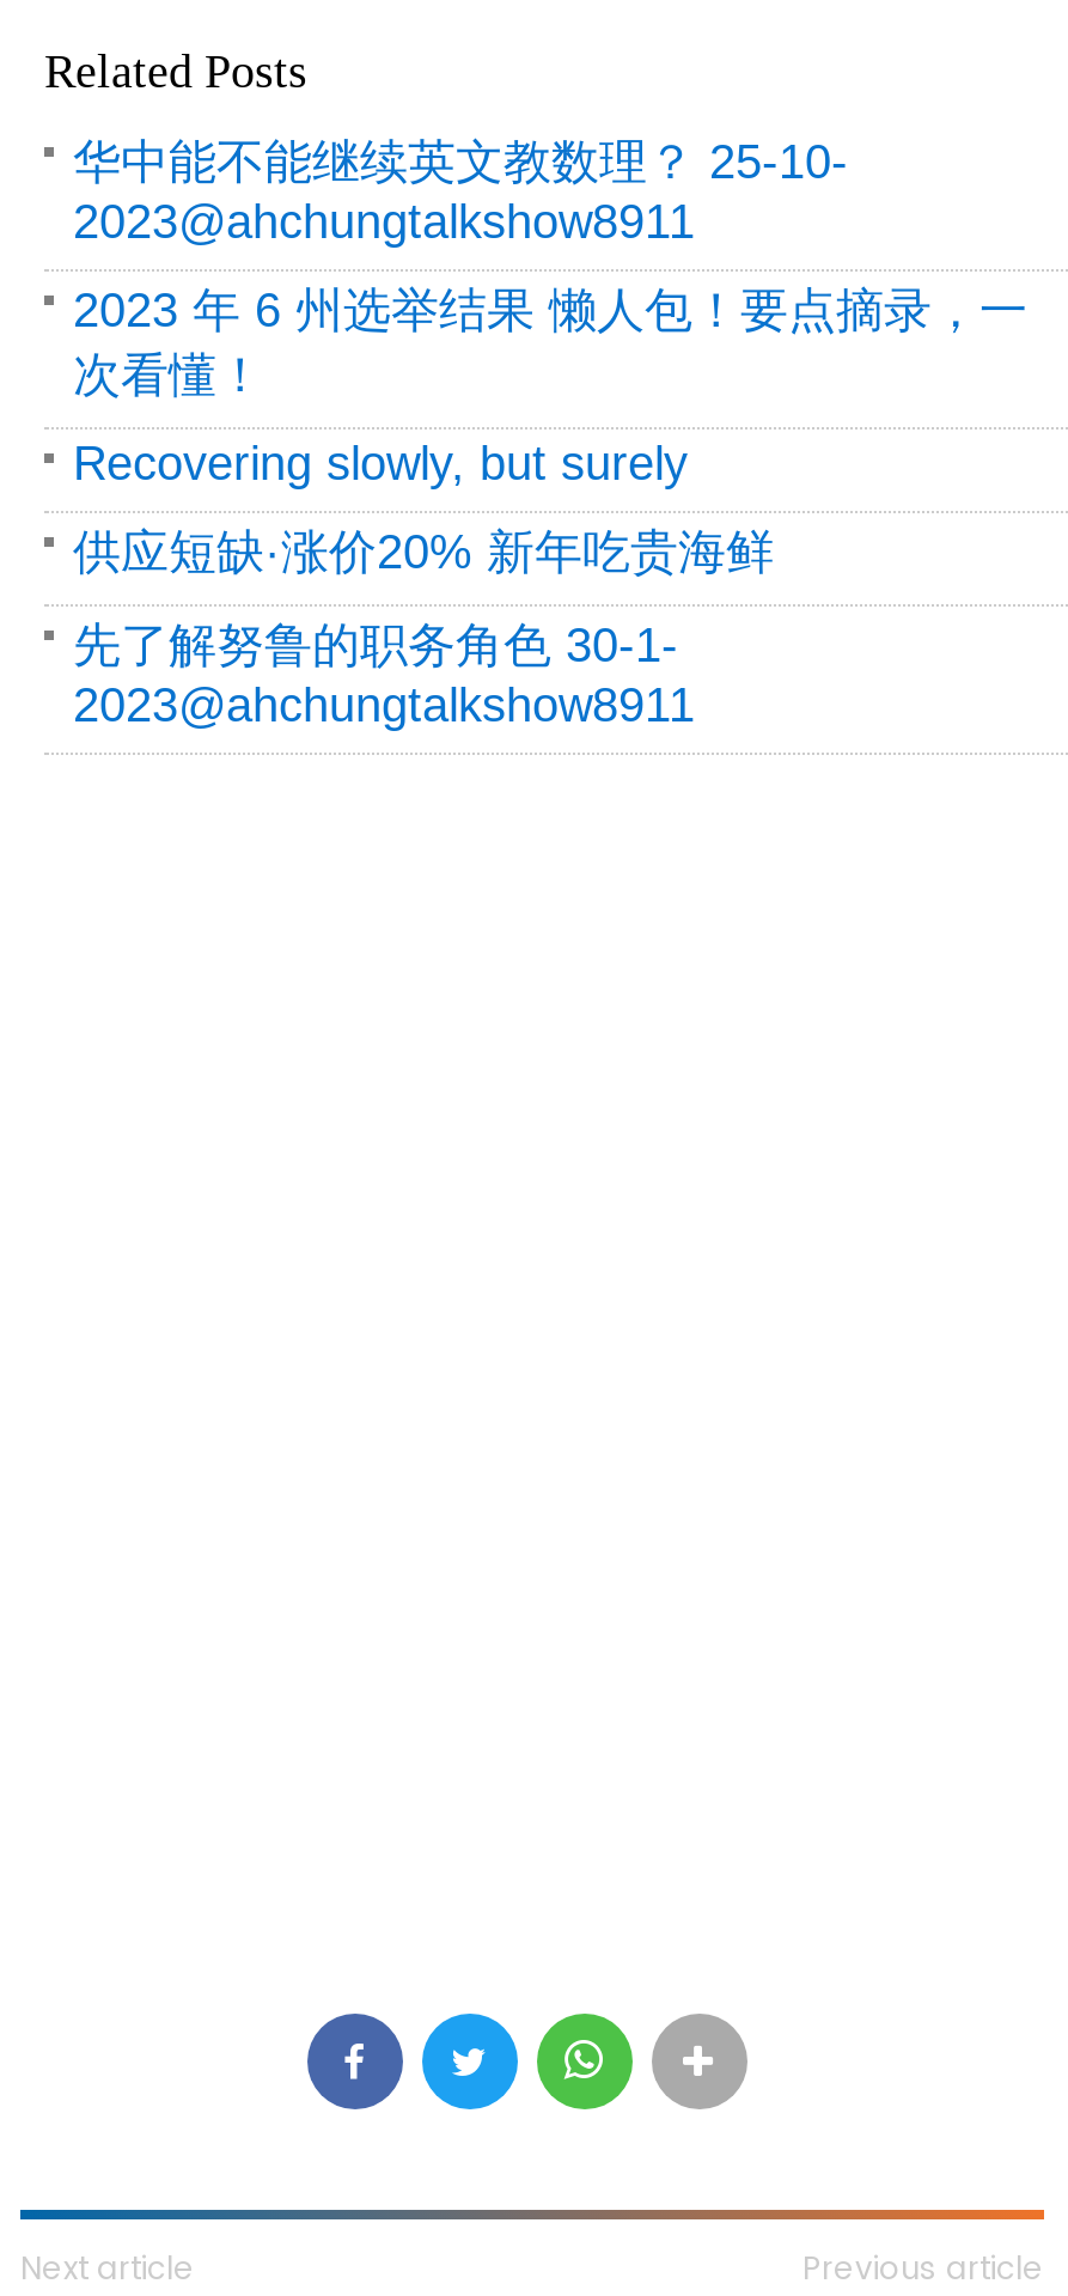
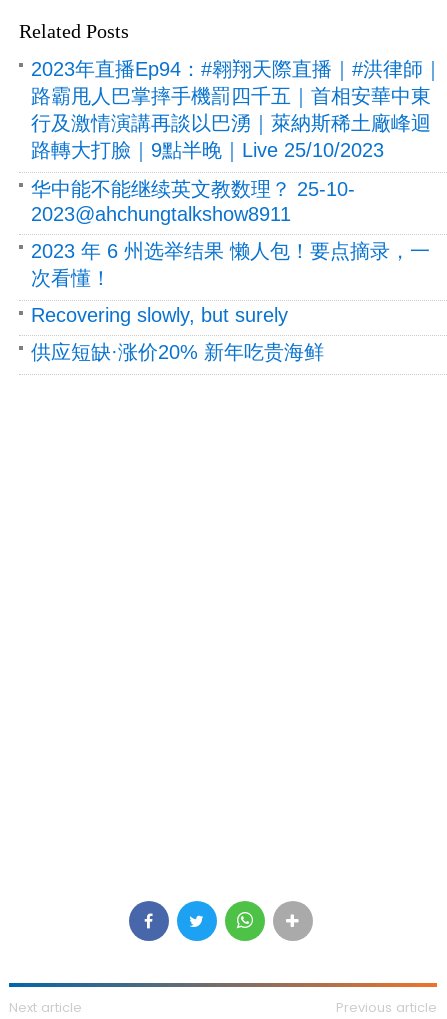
none -> [31,58,443,161] 2023年直播Ep94：#翱翔天際直播｜#洪律師｜ | 路霸甩人巴掌摔手機罰四千五｜首相安華中東 | 行及激情演講再談以巴湧｜萊納斯稀土廠峰迴 | 路轉大打臉｜9點半晚｜Live 25/10/2023
moved [73,134,1027,577] -> [31,178,430,363]: 华中能不能继续英文教数理？ 25-10- | 2023@ahchungtalkshow8911 | 2023 年 6 州选举结果 懒人包！要点摘录，一 | 次看懂！ | Recovering slowly, but surely | 供应短缺·涨价20% 新年吃贵海鲜
[73,618,695,730] 先了解努鲁的职务角色 30-1- | 2023@ahchungtalkshow8911 -> none

